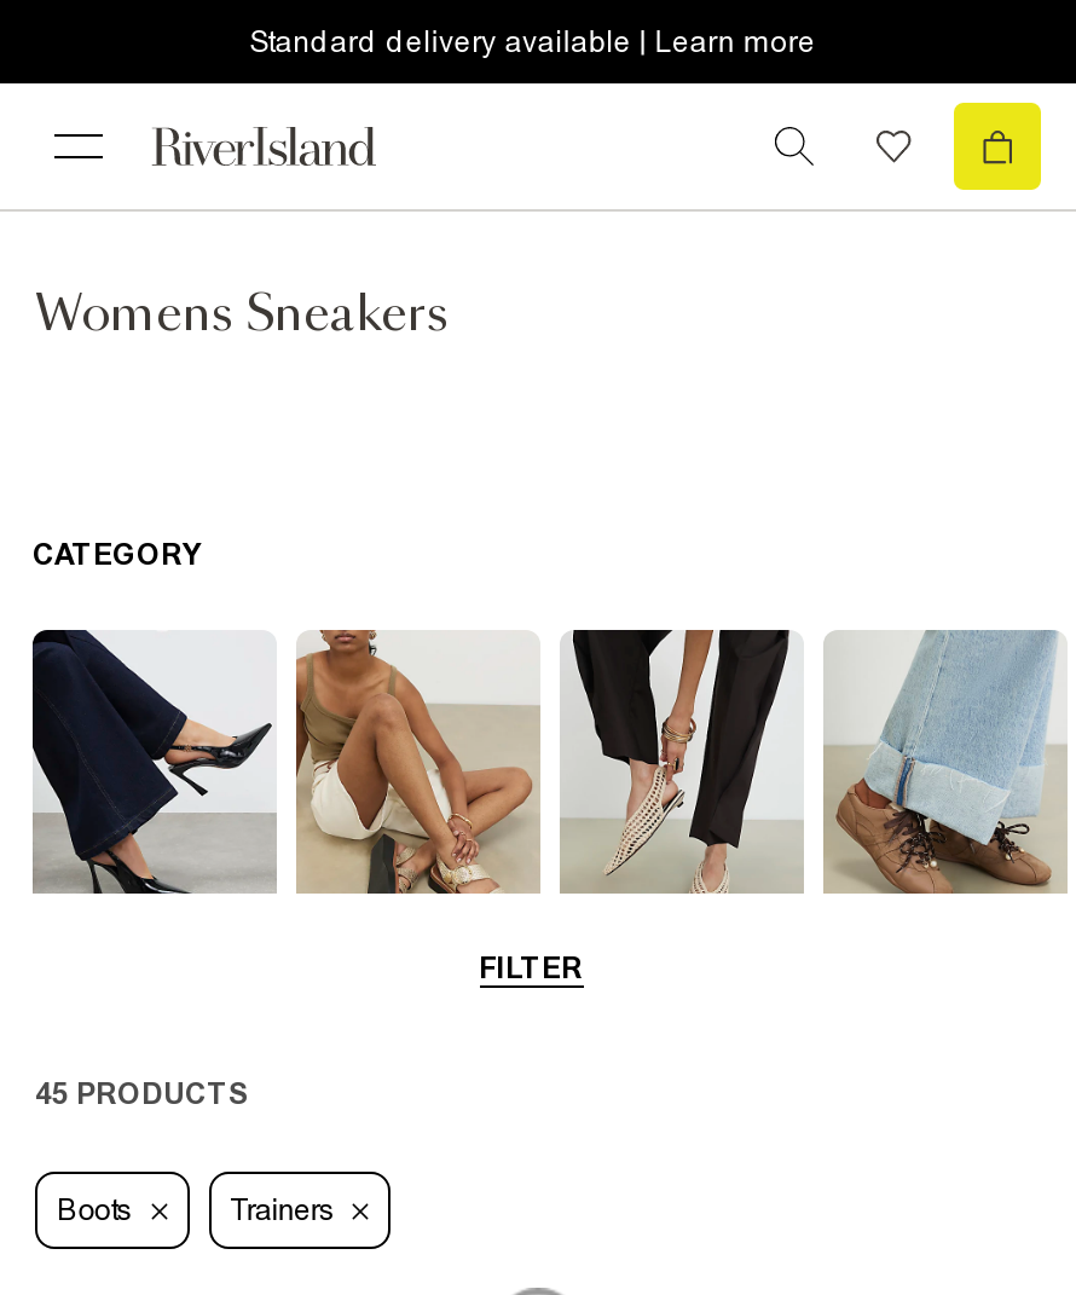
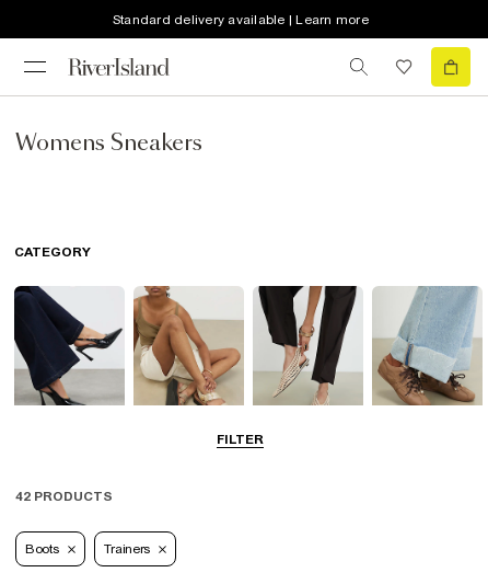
[35,1078,250,1112] 45 PRODUCTS -> [15,489,113,504] 42 PRODUCTS

